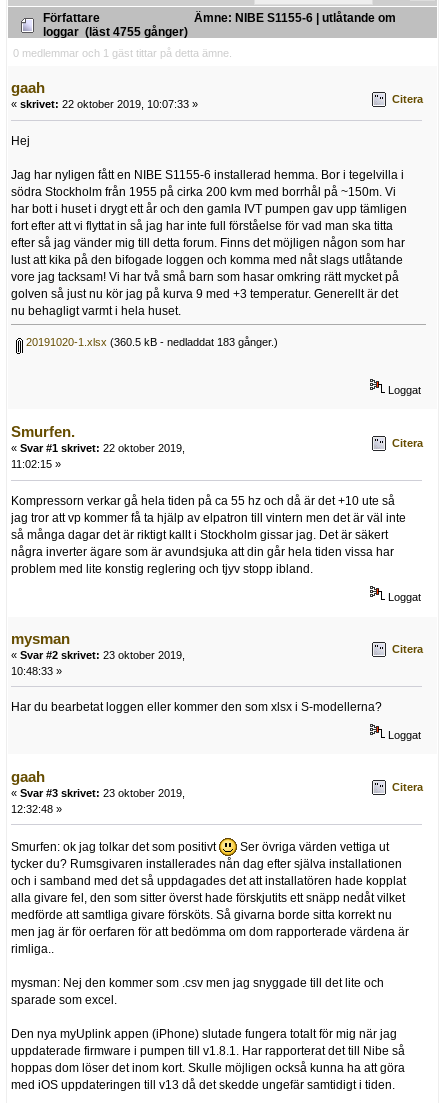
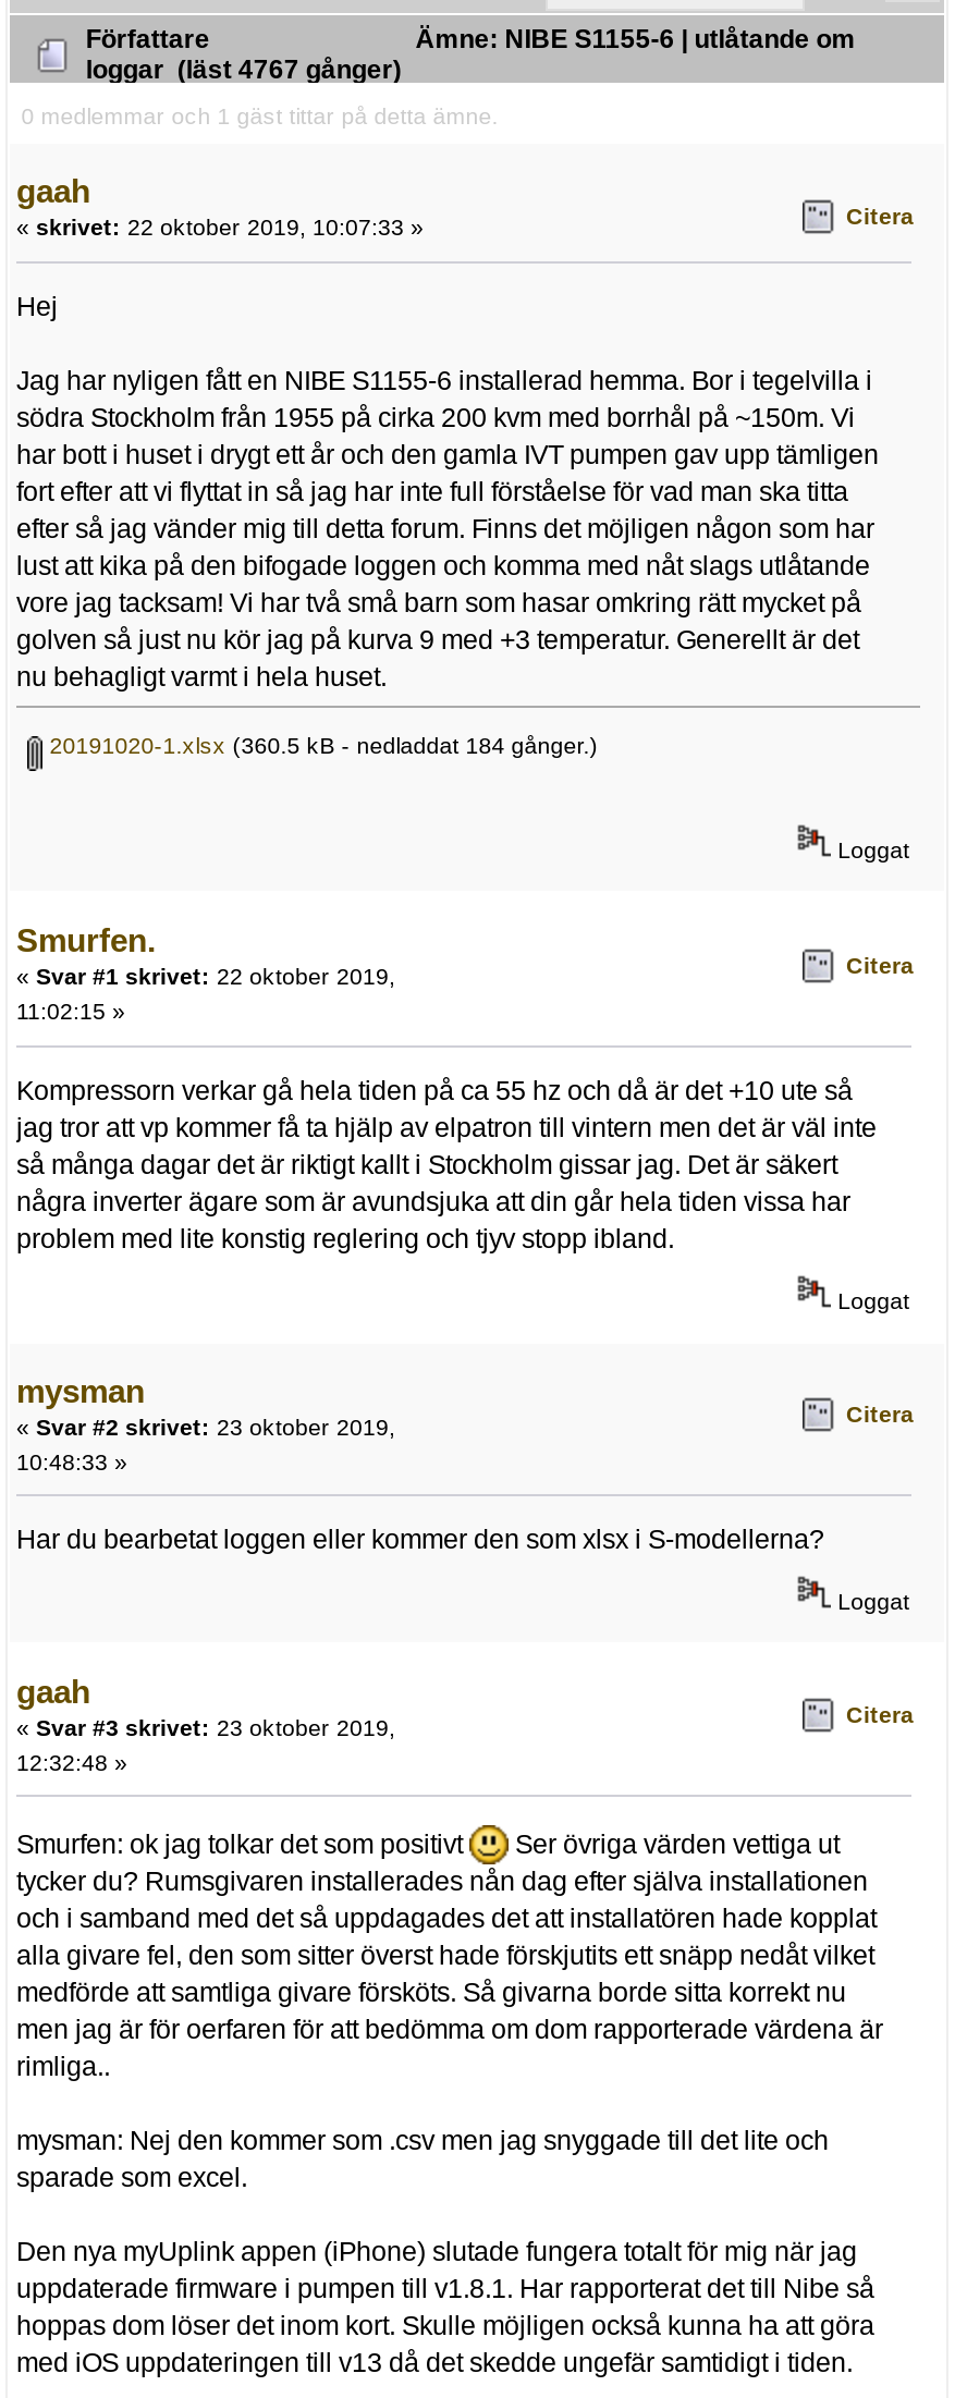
[43,25,188,39] loggar (läst 4755 gånger) -> [86,54,402,85] loggar (läst 4767 gånger)
[23,336,278,348] 20191020-1.xlsx (360.5 kB - nedladdat 183 gånger.) -> [43,732,598,758] 20191020-1.xlsx (360.5 kB - nedladdat 184 gånger.)

